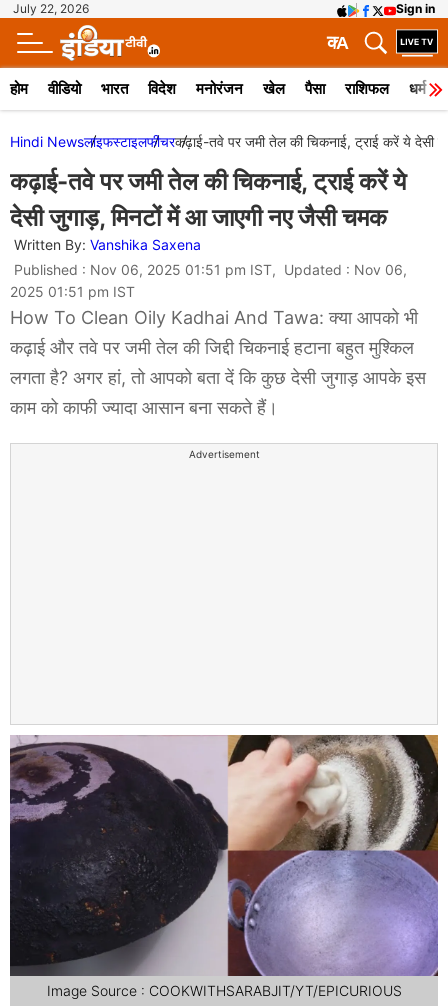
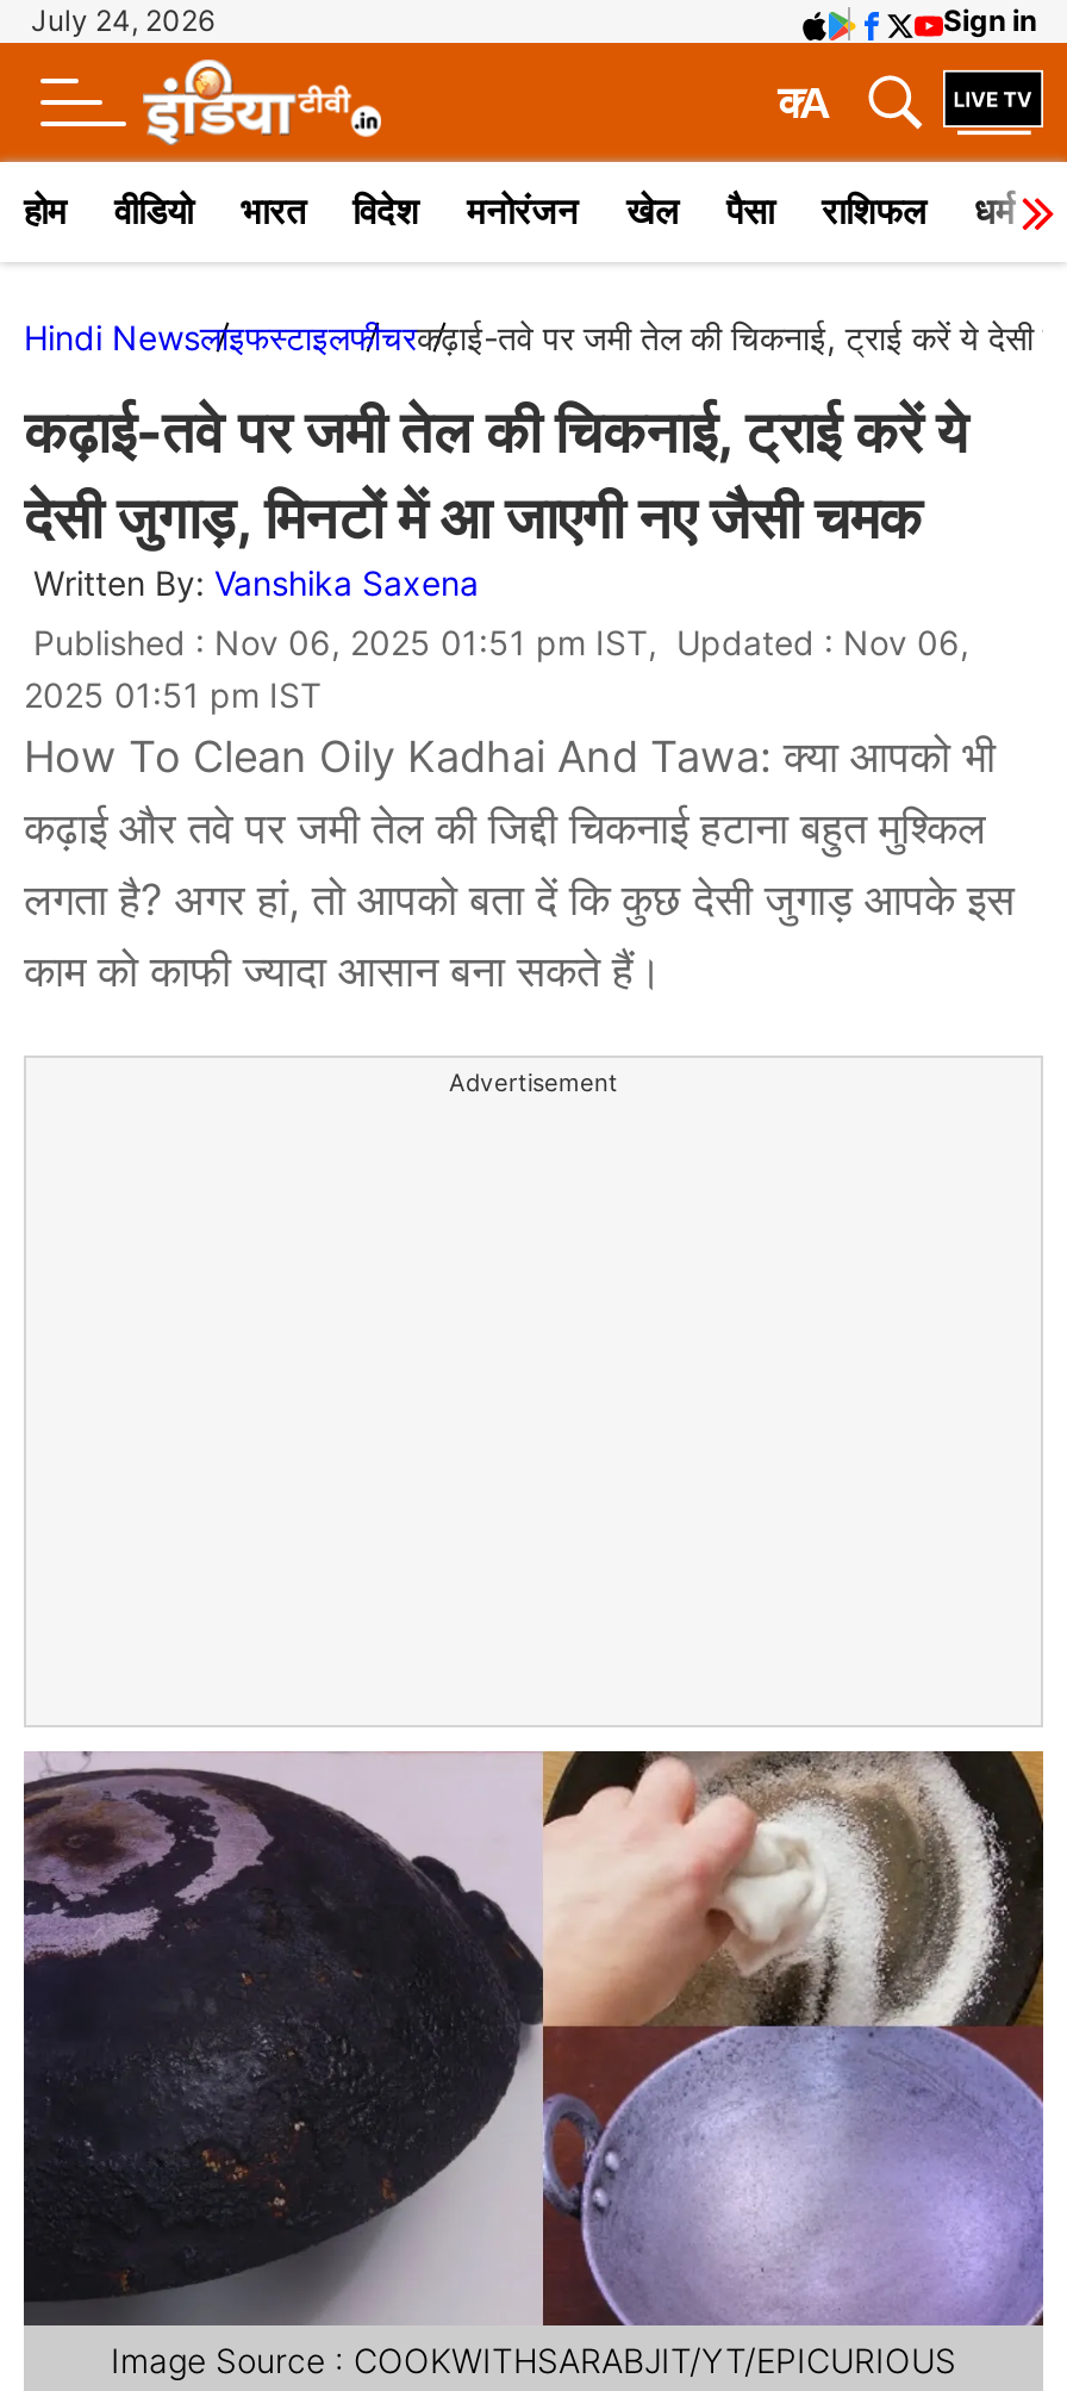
[13,1,89,16] July 22, 2026 -> [31,2,214,38] July 24, 2026

